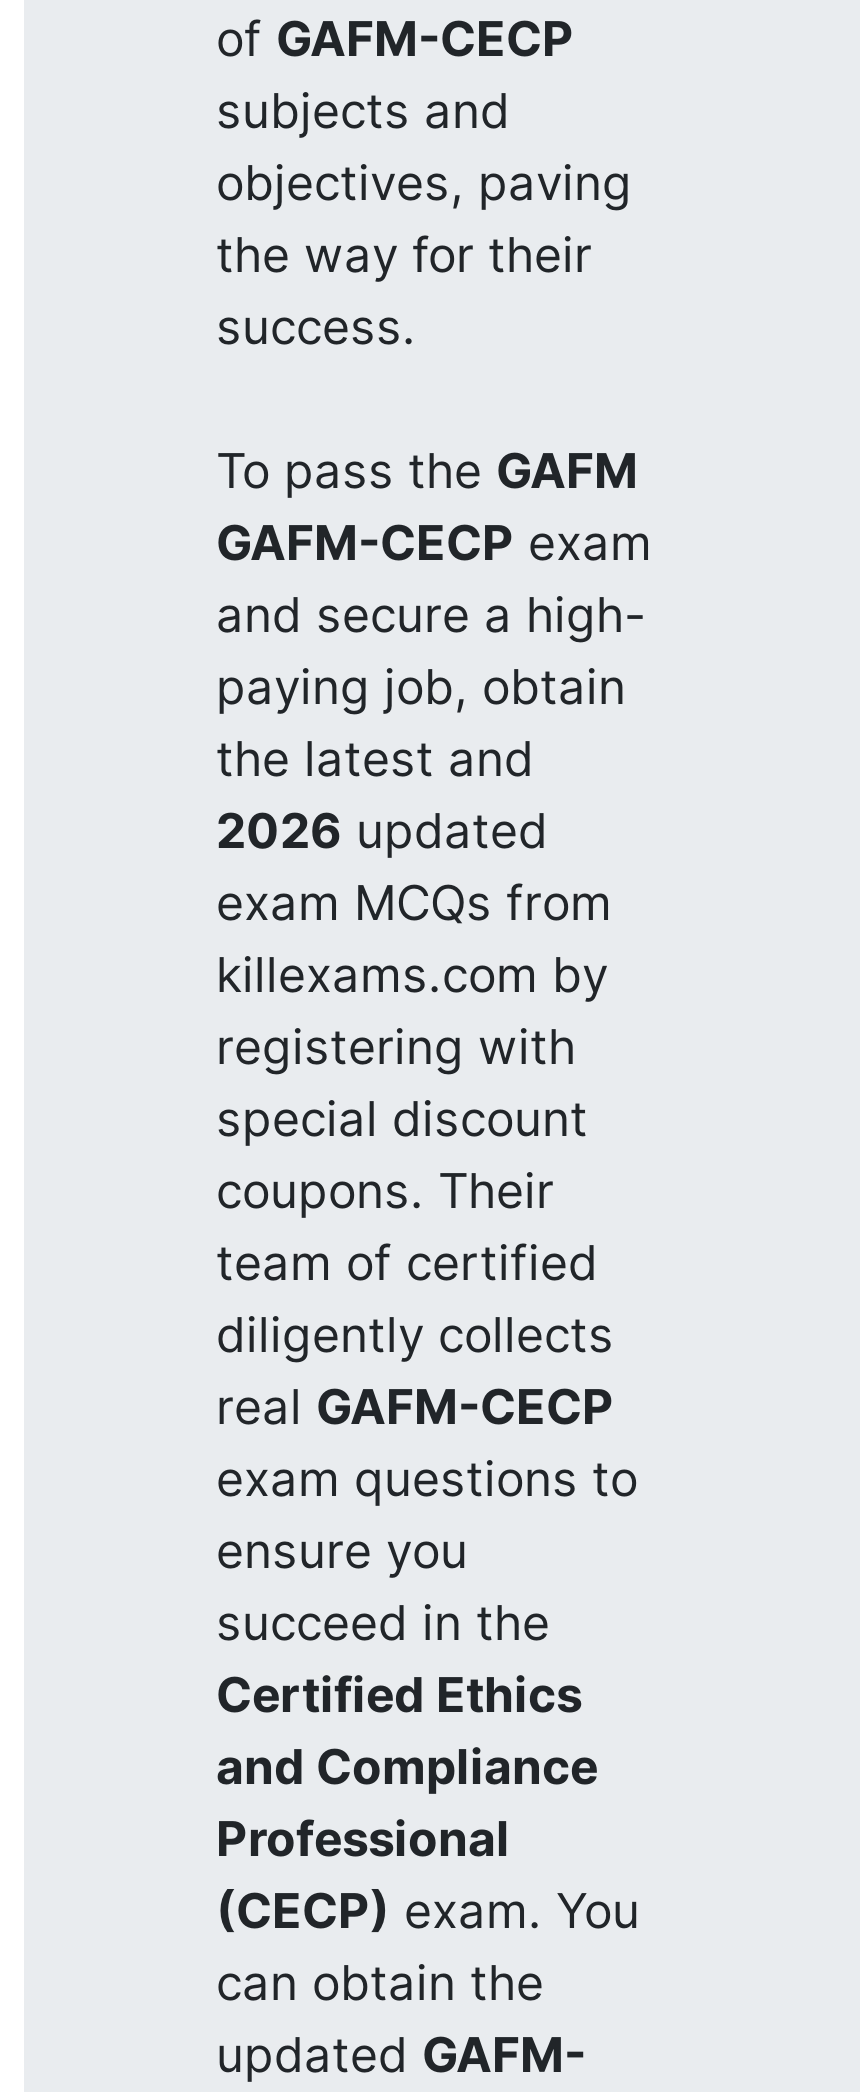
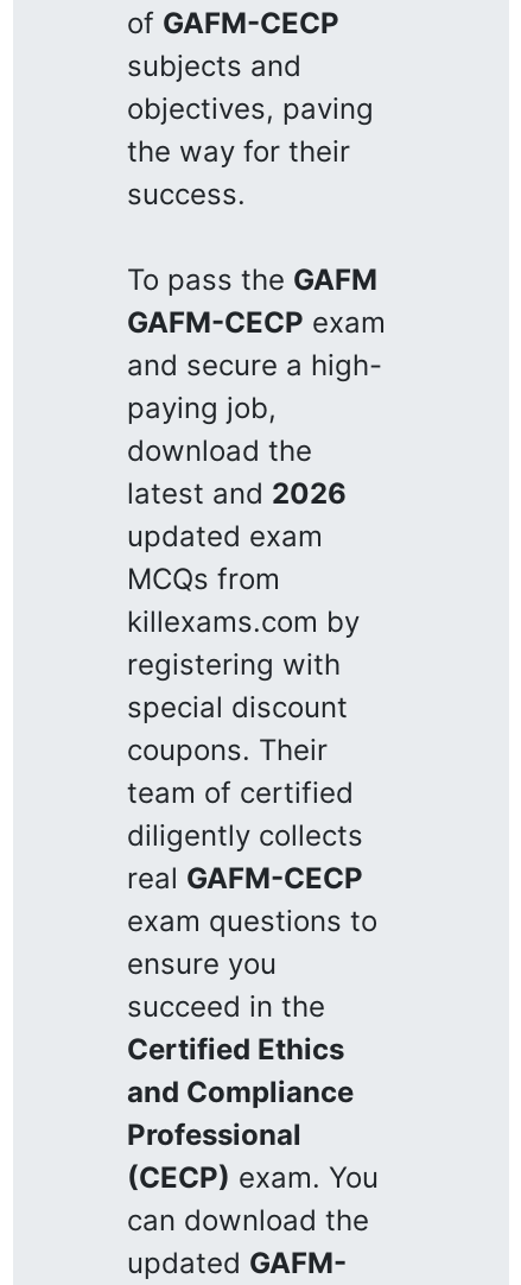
[216,657,626,931] paying job, obtain | the latest and | 2026 updated | exam MCQs from -> [127,390,347,596] paying job, | download the | latest and 2026 | updated exam | MCQs from
[216,1953,544,2011] can obtain the -> [127,1202,369,1237] can download the

